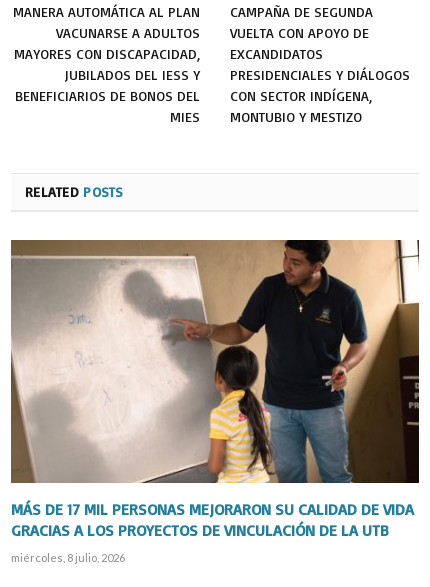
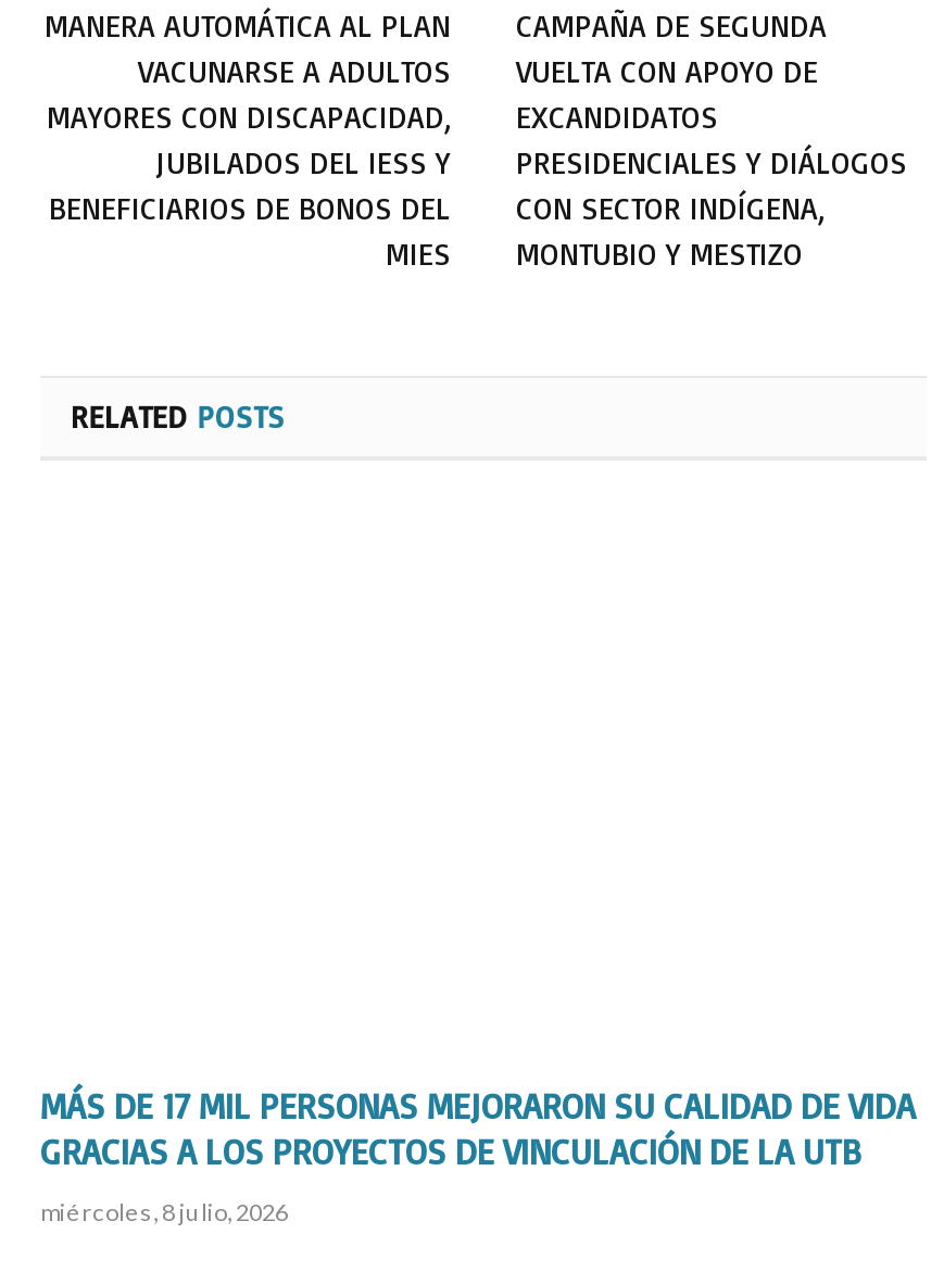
[10,239,420,484] [image] -> none

